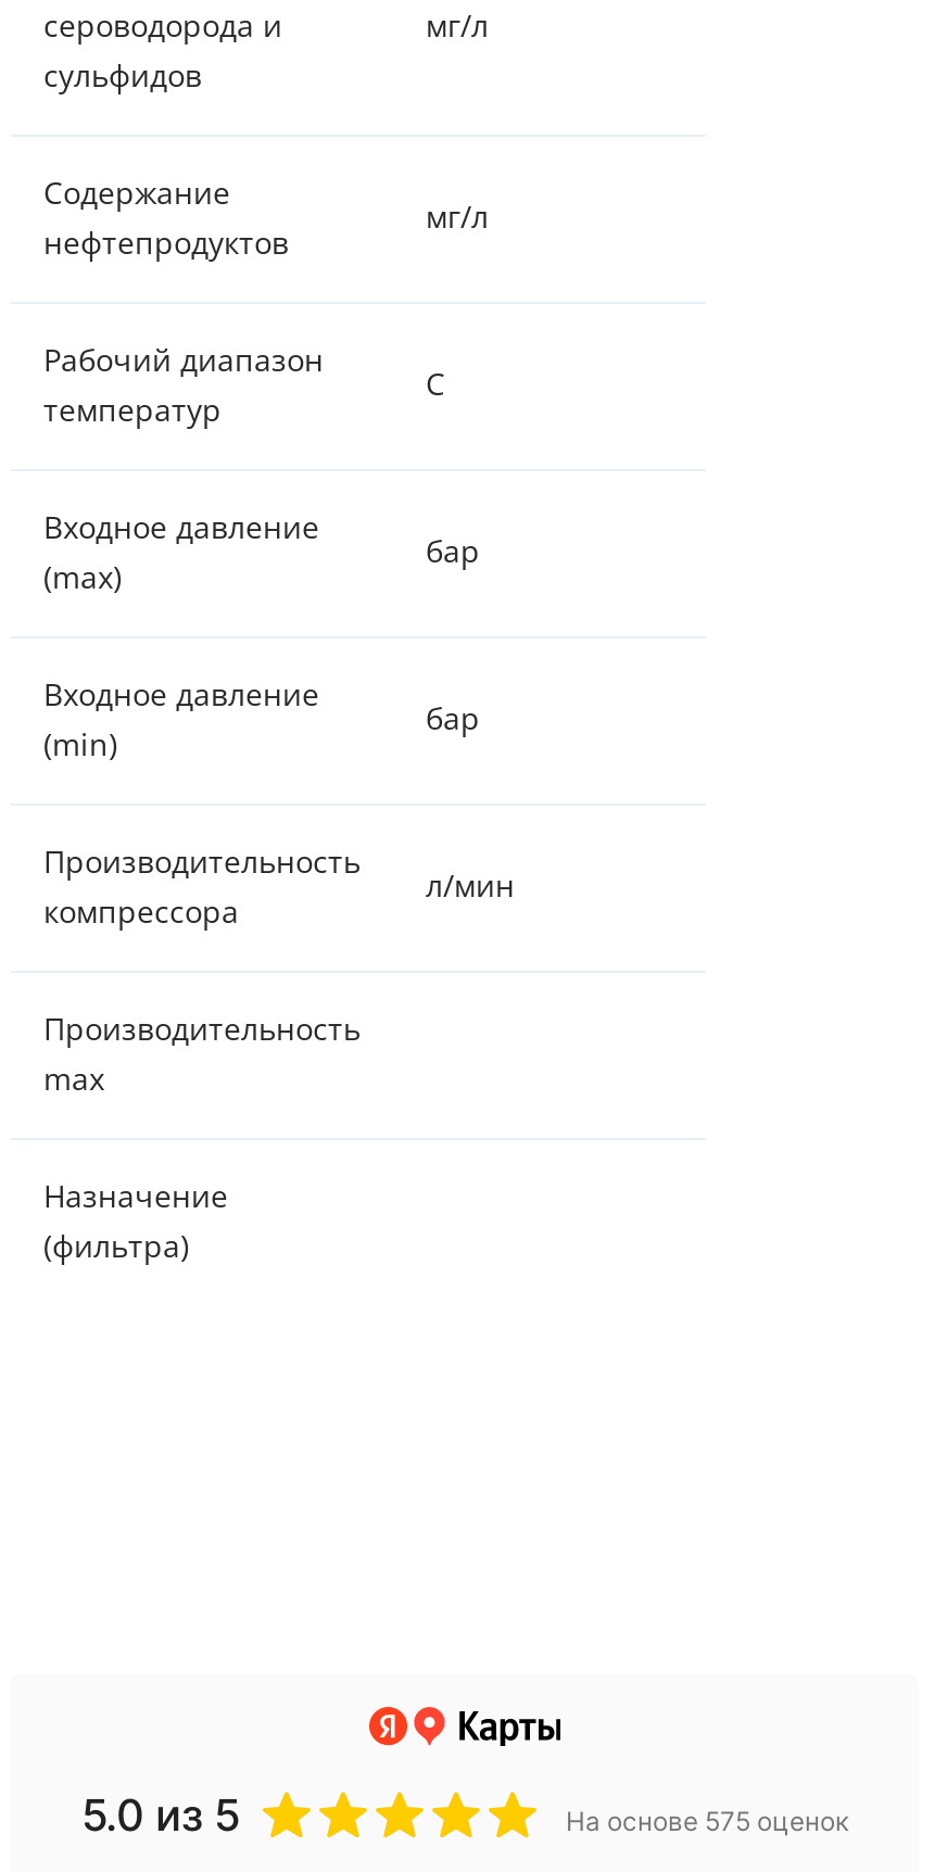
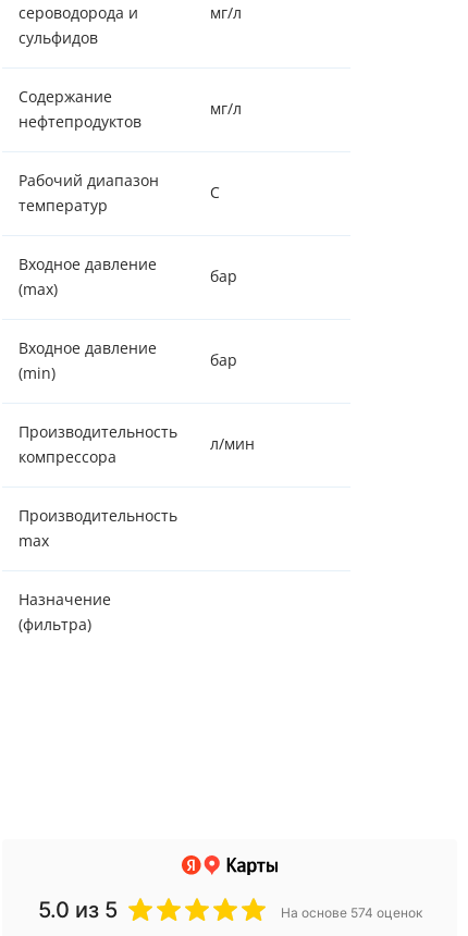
[566,1804,848,1837] На основе 575 оценок -> [280,904,422,921] На основе 574 оценок

